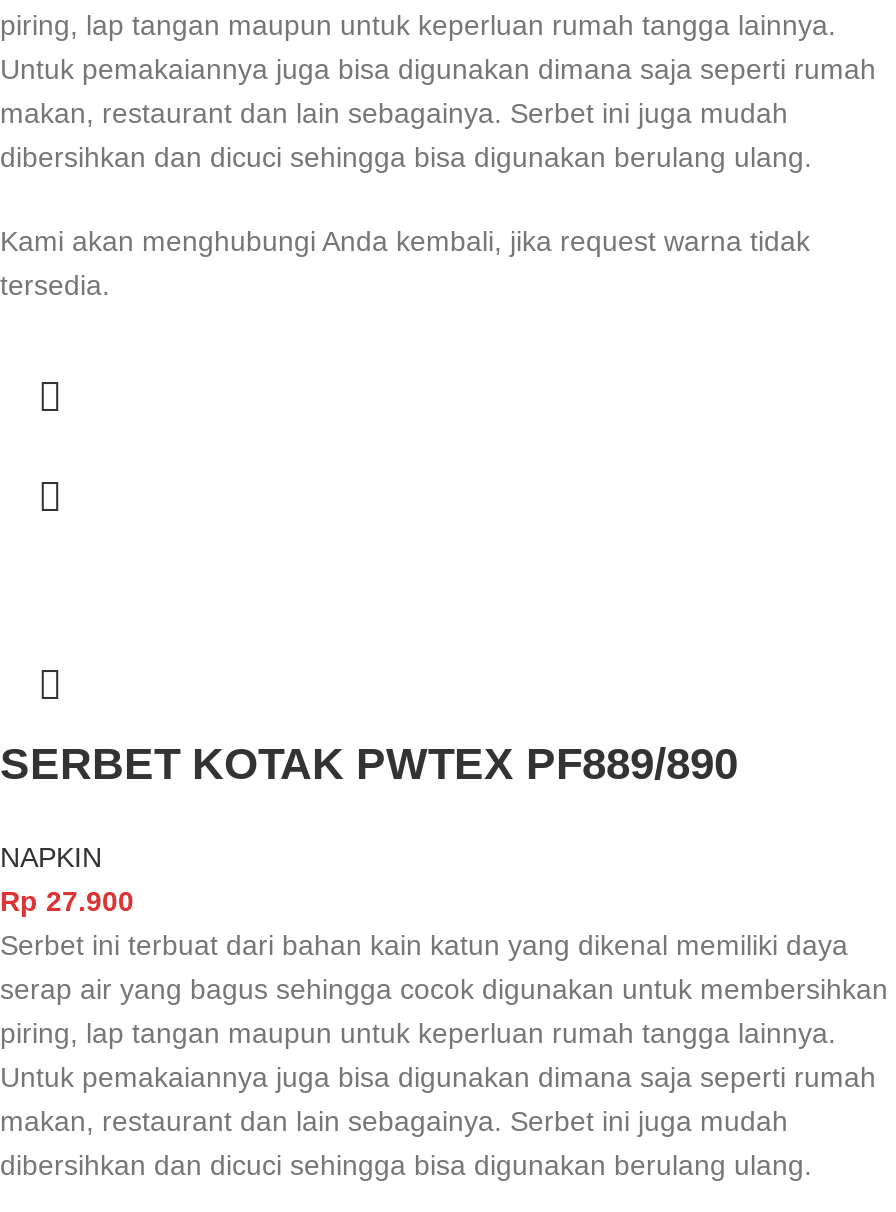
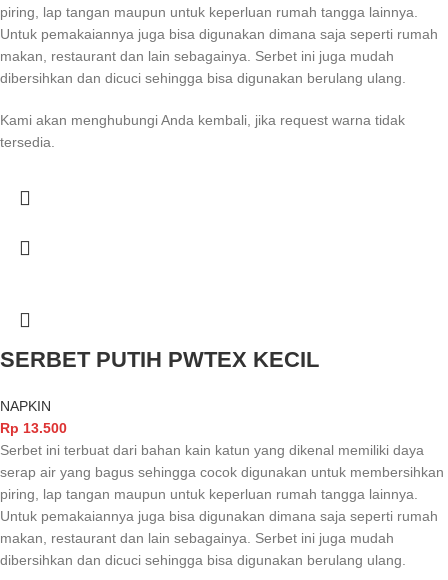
[0,739,738,789] SERBET KOTAK PWTEX PF889/890 -> [0,347,319,372] SERBET PUTIH PWTEX KECIL
[0,885,134,917] Rp 27.900 -> [0,420,67,436] Rp 13.500

